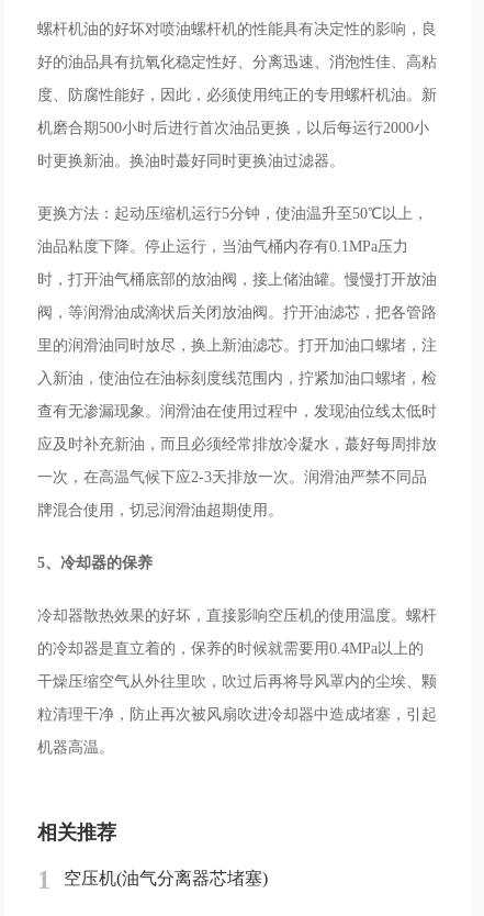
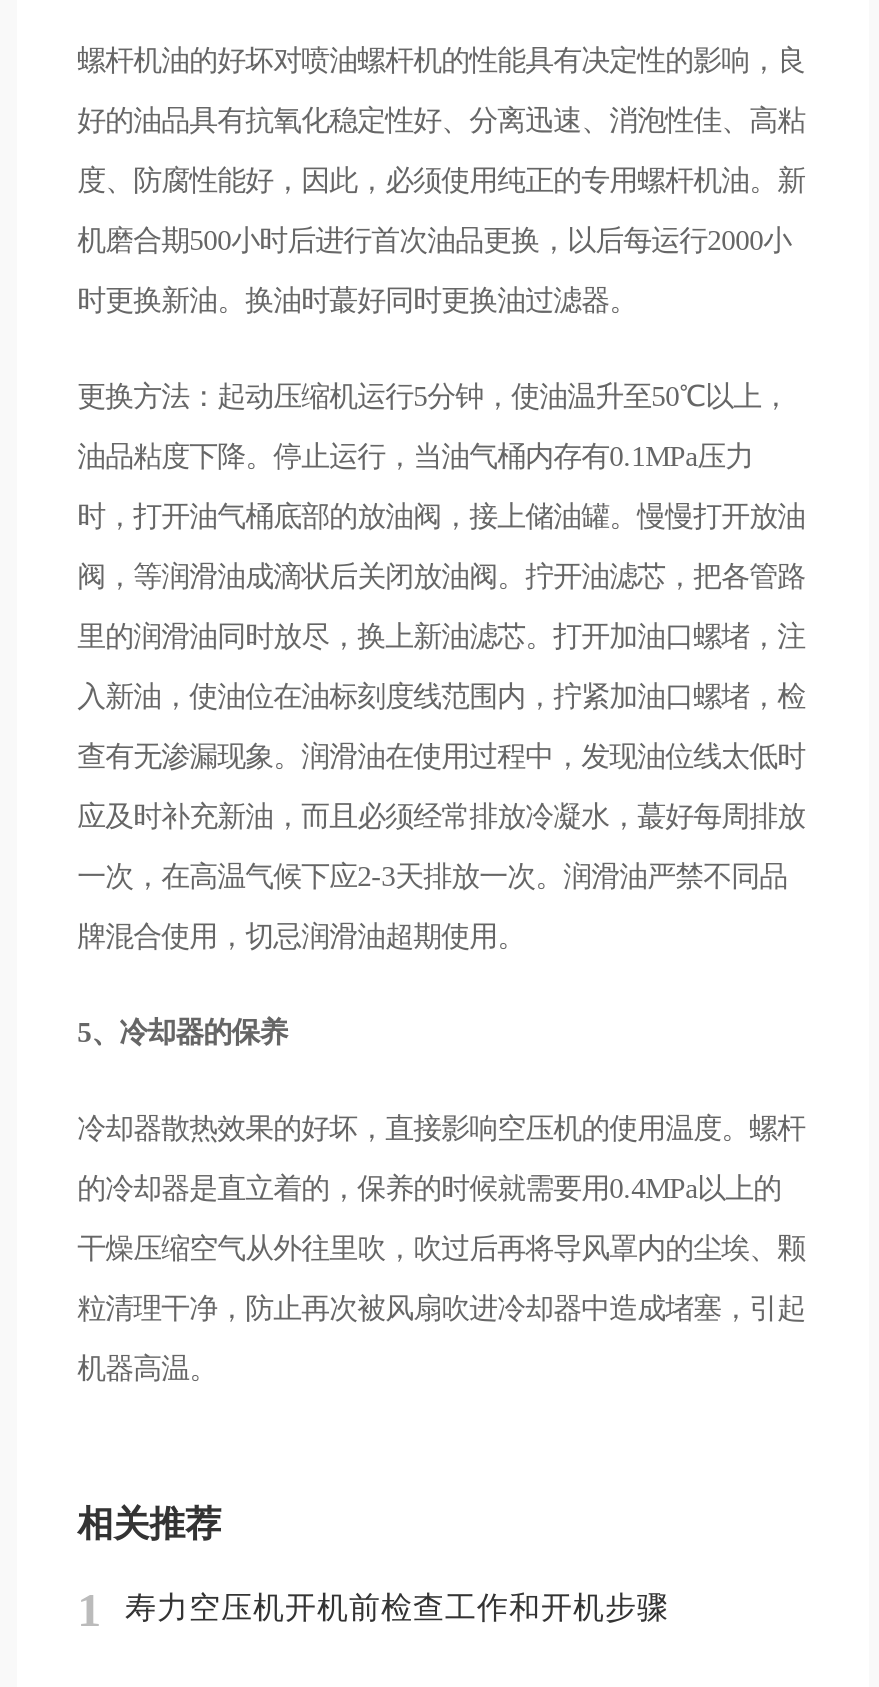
[64,869,268,887] 空压机(油气分离器芯堵塞) -> [125,1590,669,1624] 寿力空压机开机前检查工作和开机步骤

